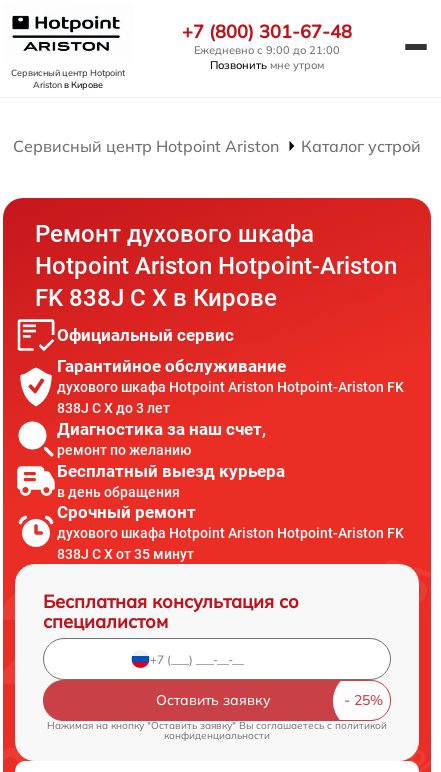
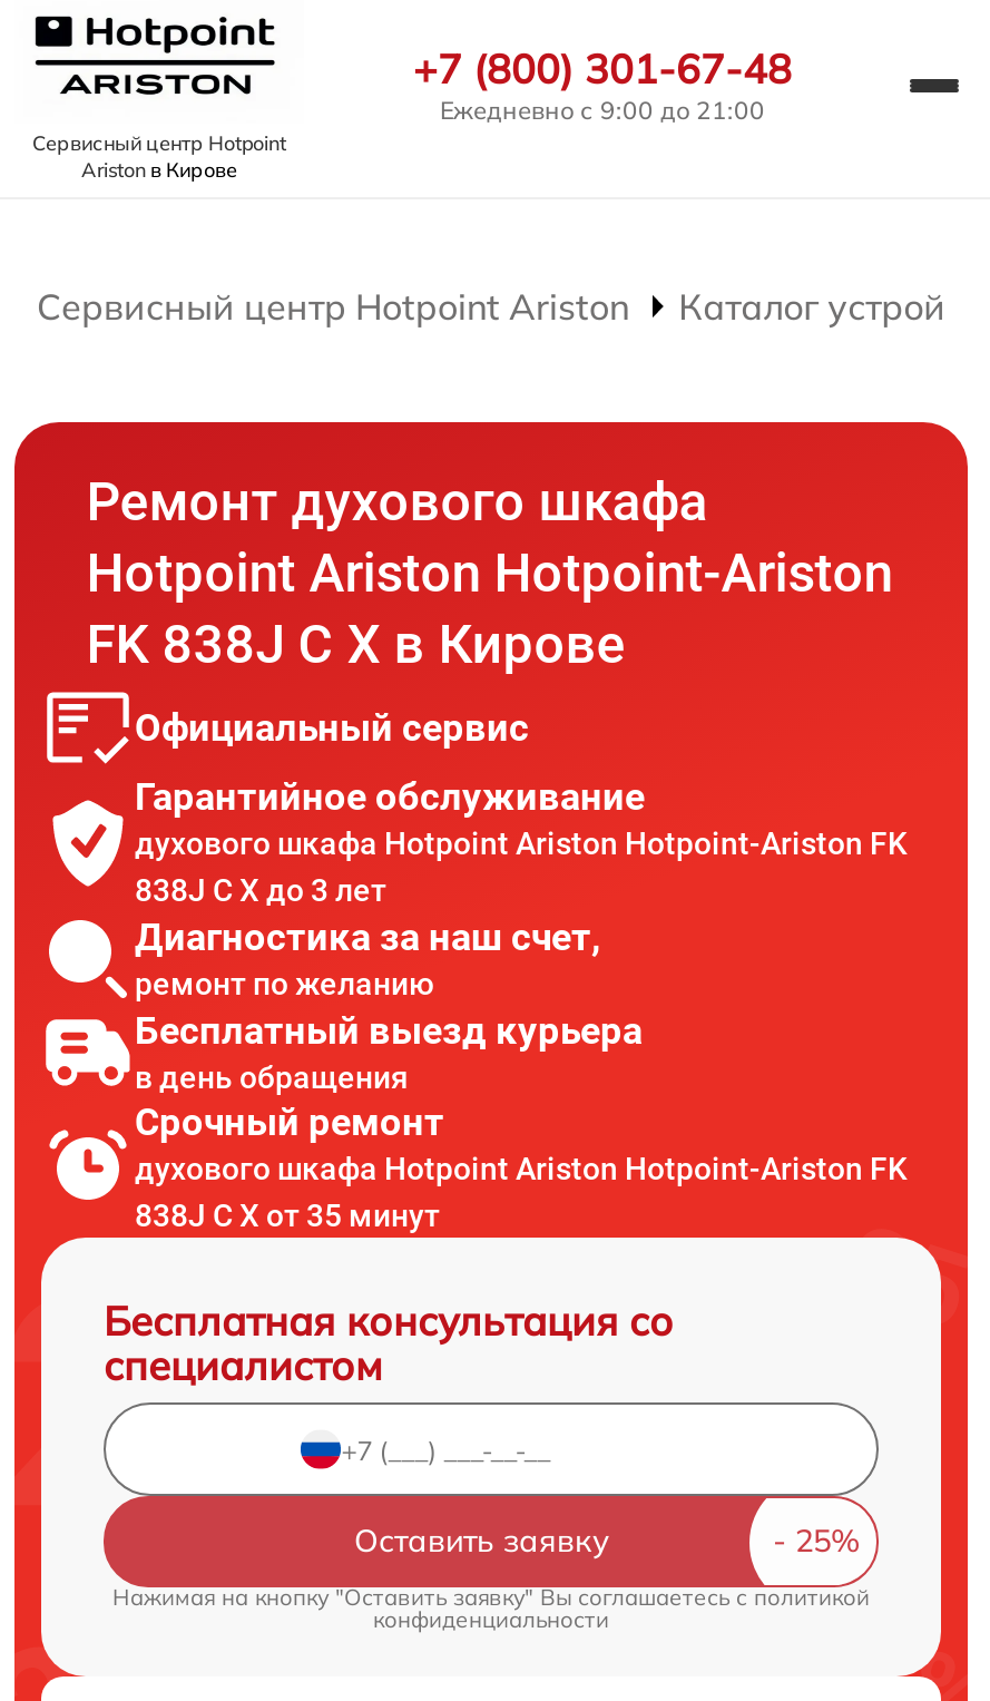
[210,58,324,72] Позвонить мне утром -> none

